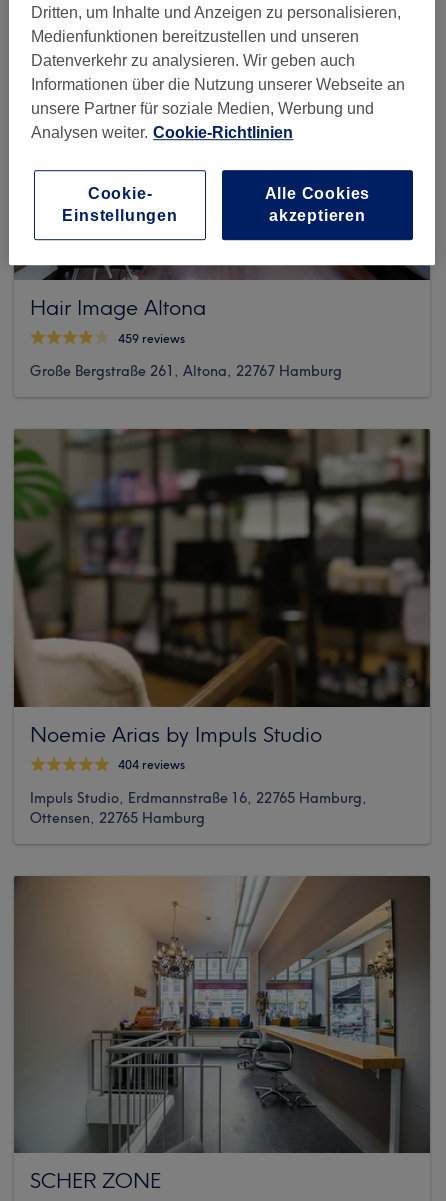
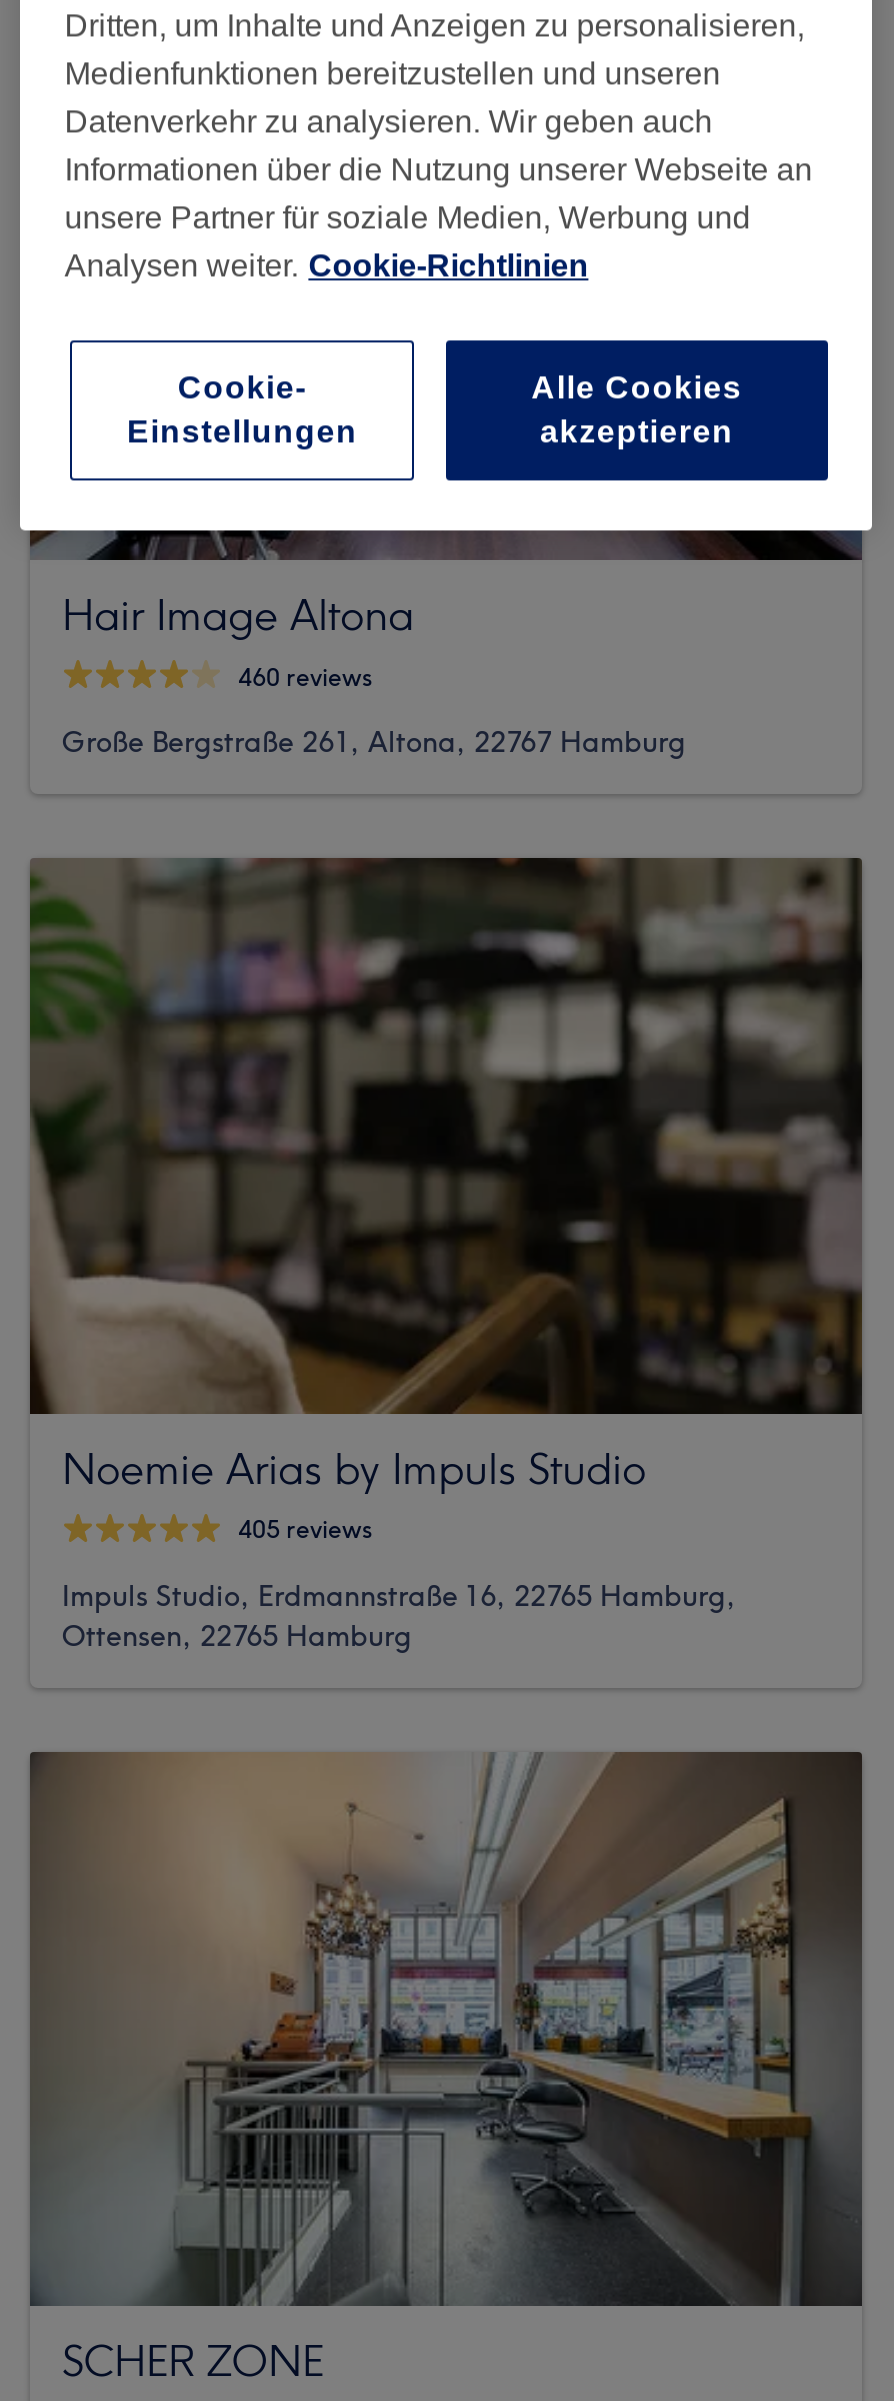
[118,331,185,346] 459 reviews -> [238,662,372,692] 460 reviews
[118,757,185,772] 404 reviews -> [238,1514,372,1544] 405 reviews

